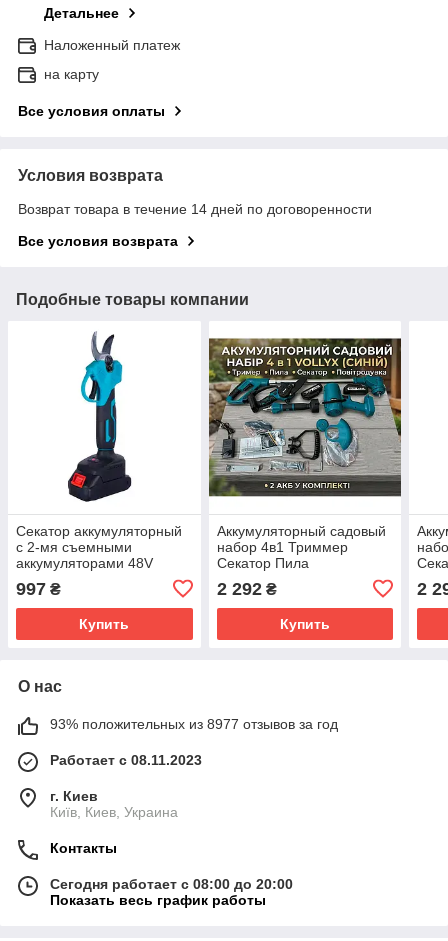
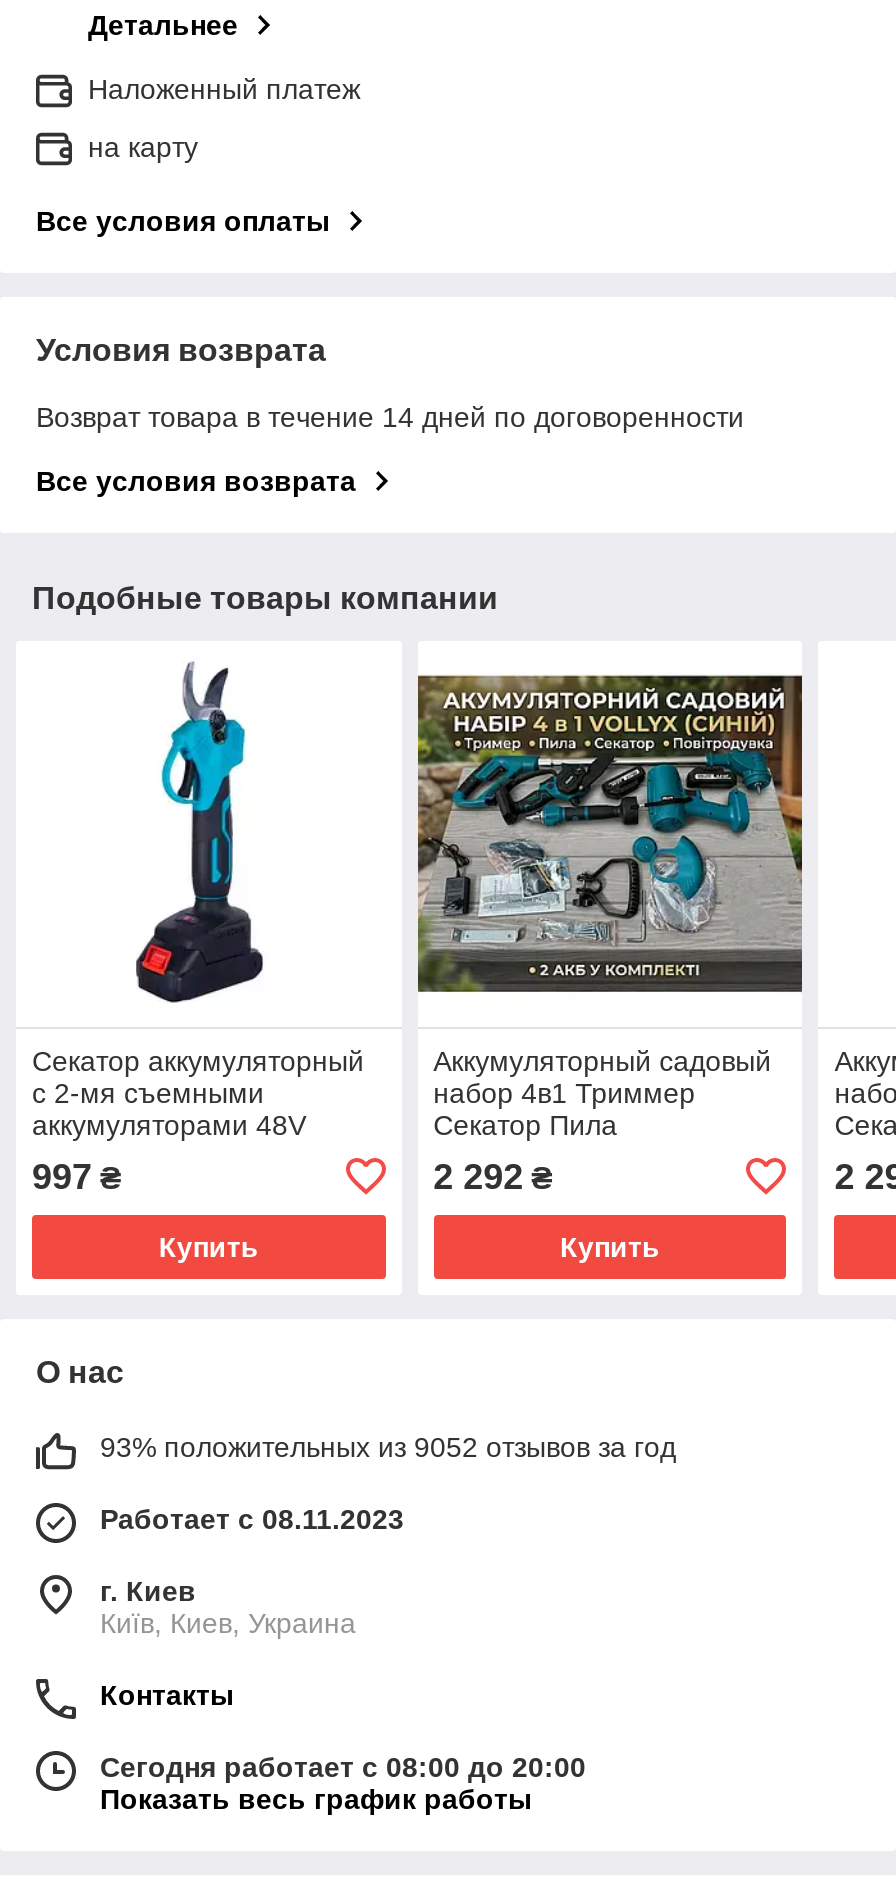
[50,716,338,732] 93% положительных из 8977 отзывов за год -> [100,1431,676,1463] 93% положительных из 9052 отзывов за год

